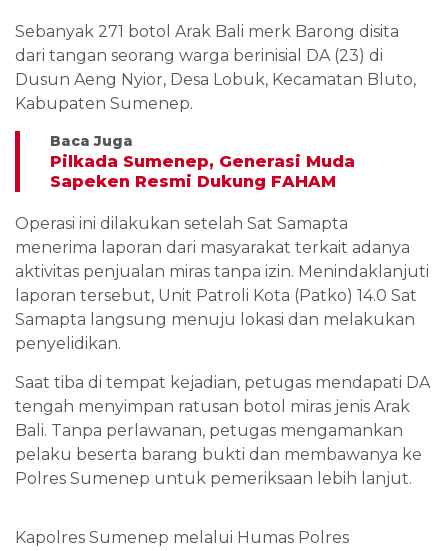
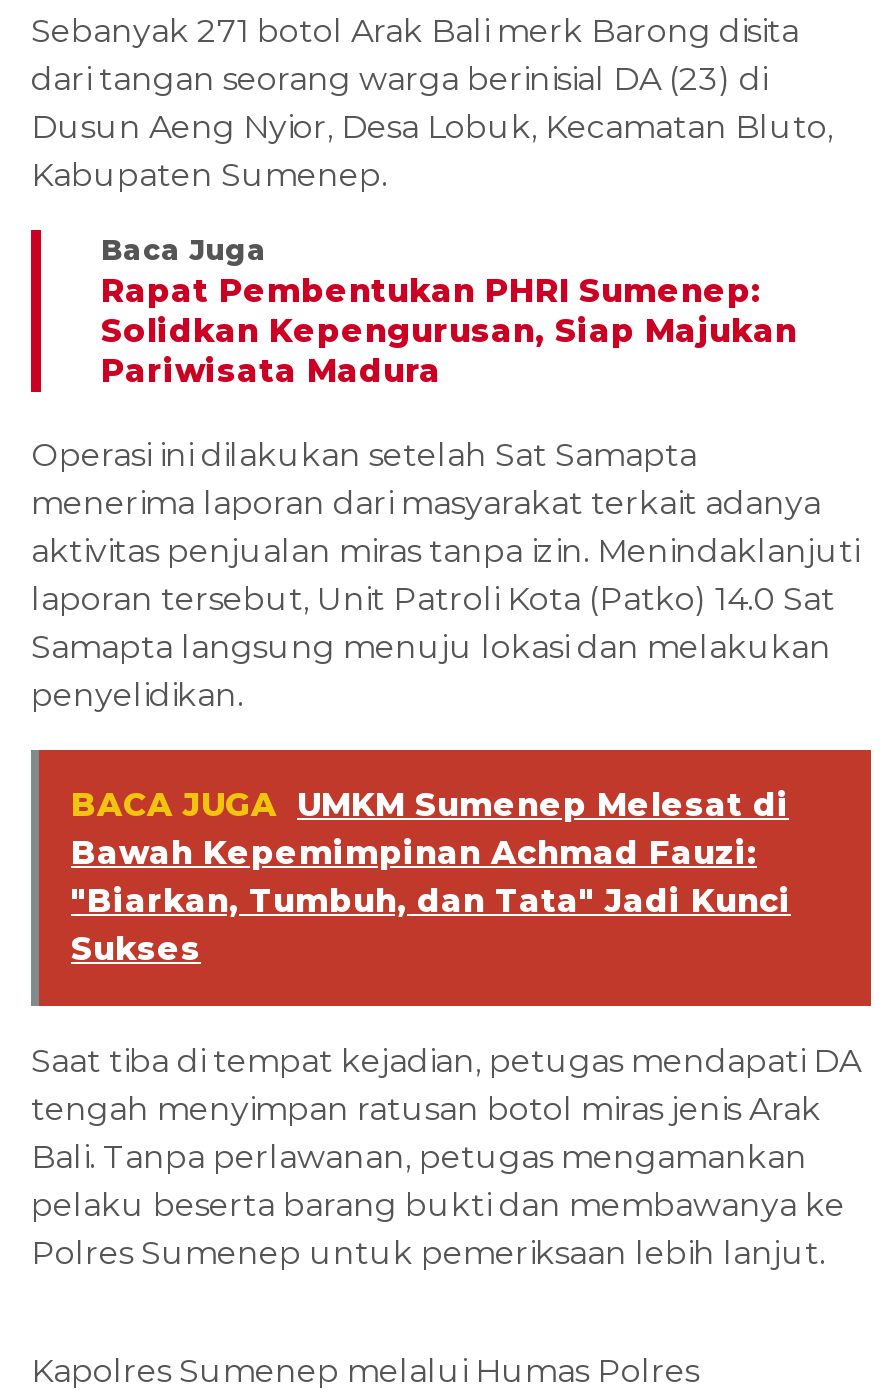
[50,152,355,191] Pilkada Sumenep, Generasi Muda | Sapeken Resmi Dukung FAHAM -> [101,272,797,390] Rapat Pembentukan PHRI Sumenep: | Solidkan Kepengurusan, Siap Majukan | Pariwisata Madura
none -> [29,748,873,1008] [image] | BACA JUGA UMKM Sumenep Melesat di | Bawah Kepemimpinan Achmad Fauzi: | "Biarkan, Tumbuh, dan Tata" Jadi Kunci | Sukses

